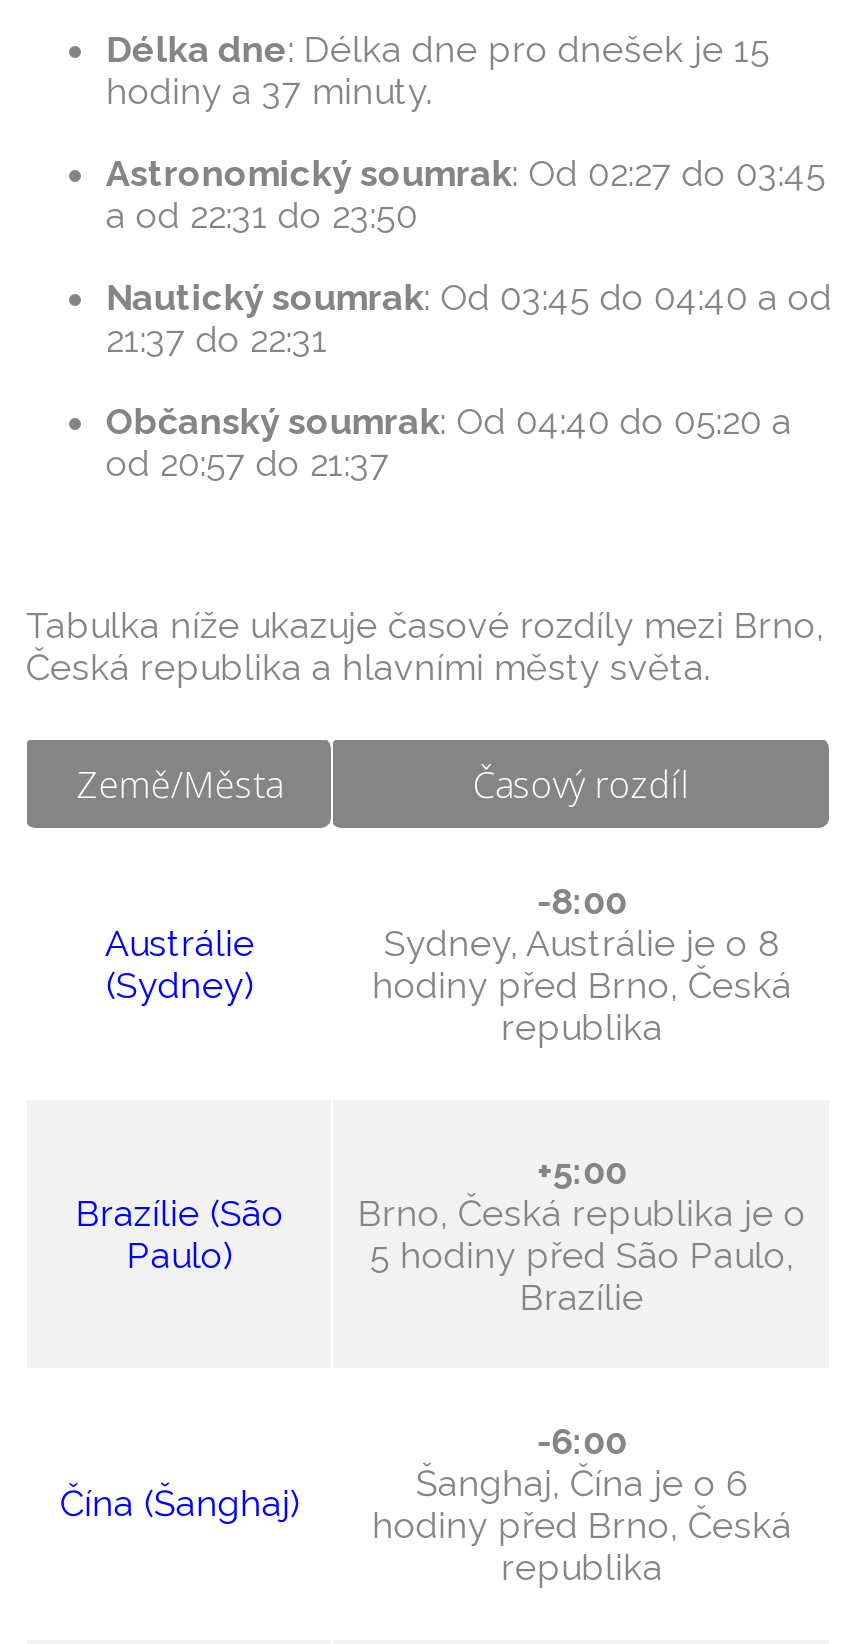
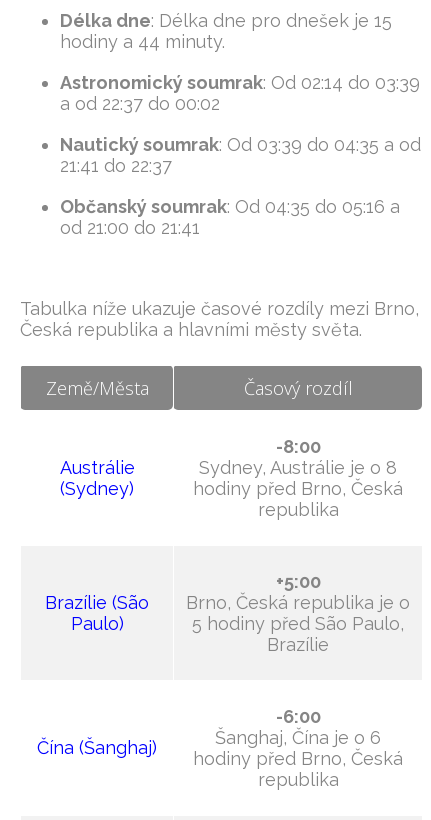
[106,70,432,112] hodiny a 37 minuty. -> [60,31,225,52] hodiny a 44 minuty.
[106,152,826,194] Astronomický soumrak: Od 02:27 do 03:45 -> [60,72,420,93] Astronomický soumrak: Od 02:14 do 03:39
[106,194,418,236] a od 22:31 do 23:50 -> [60,93,220,114] a od 22:37 do 00:02
[106,276,832,318] Nautický soumrak: Od 03:45 do 04:40 a od -> [60,134,421,155] Nautický soumrak: Od 03:39 do 04:35 a od
[106,318,328,360] 21:37 do 22:31 -> [60,155,172,176] 21:41 do 22:37
[106,400,792,442] Občanský soumrak: Od 04:40 do 05:20 a -> [60,196,400,217] Občanský soumrak: Od 04:35 do 05:16 a
[106,442,390,484] od 20:57 do 21:37 -> [60,217,200,238] od 21:00 do 21:41

